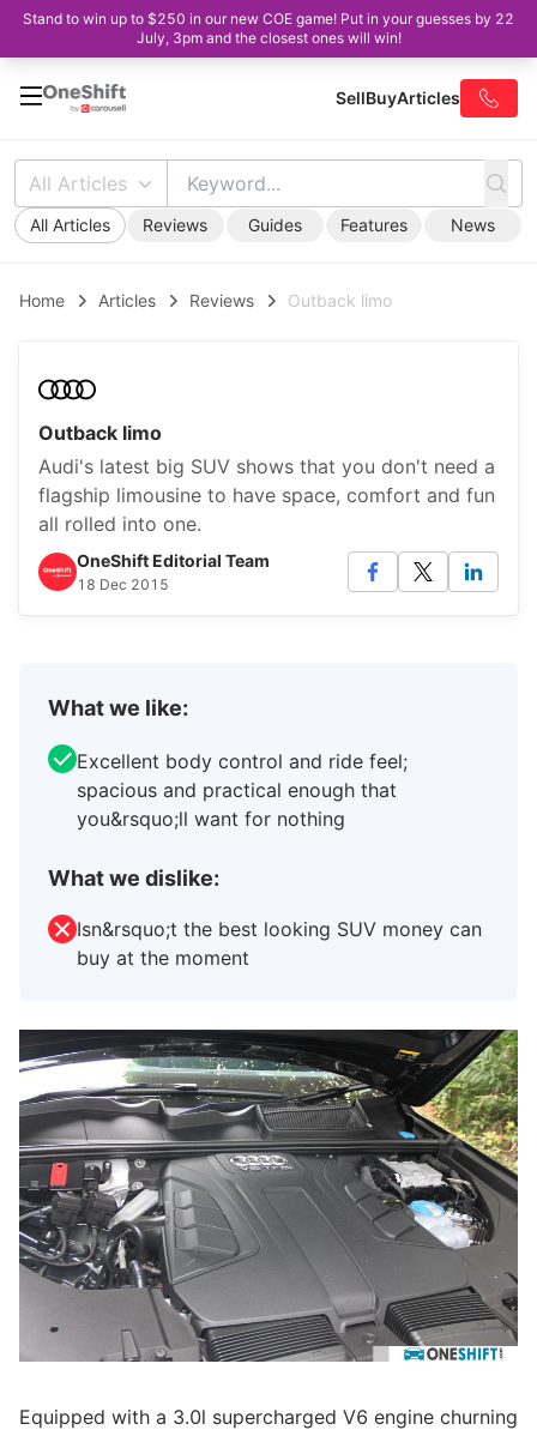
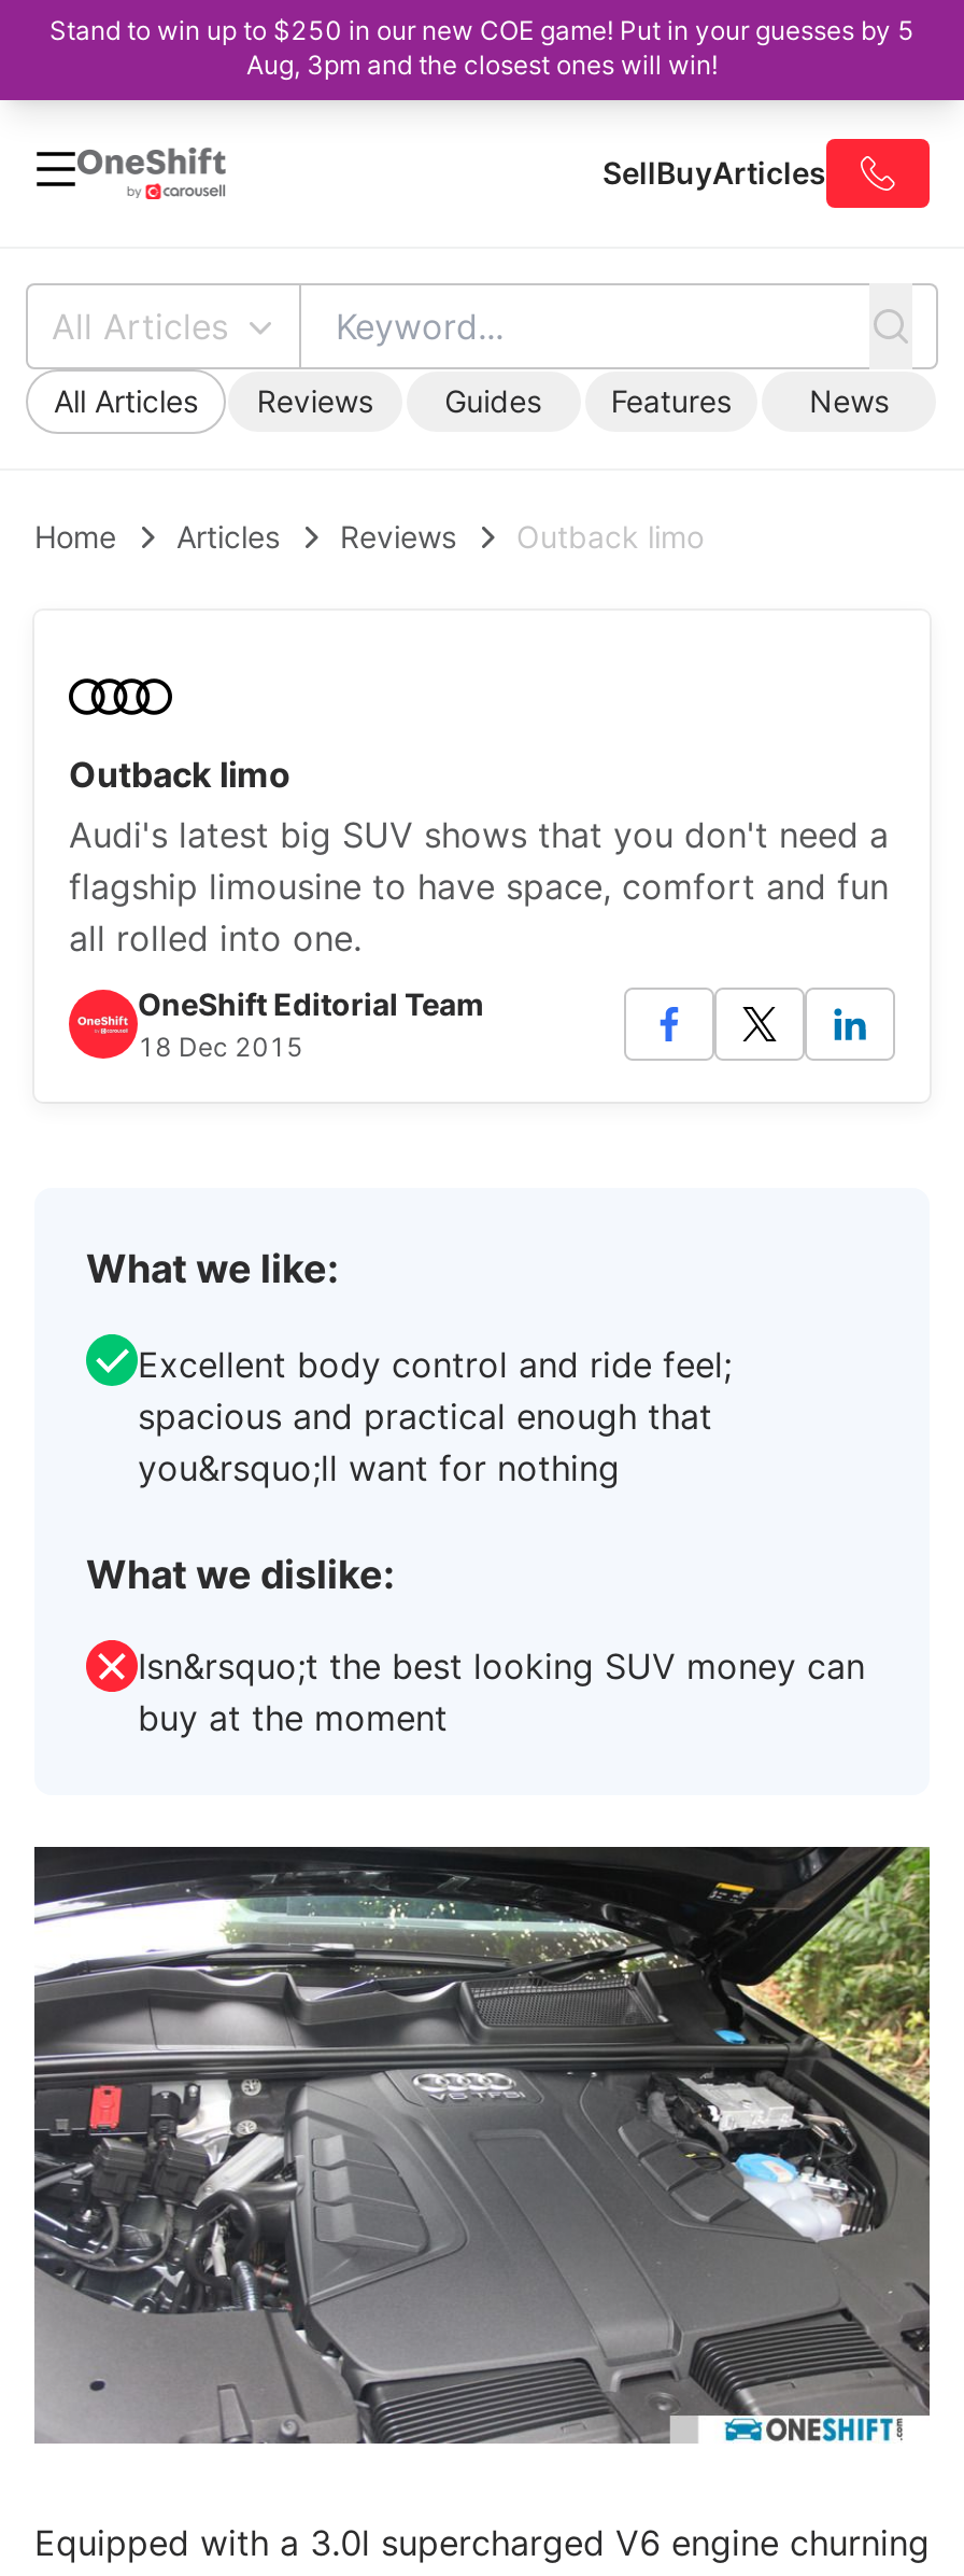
[23,10,514,28] Stand to win up to $250 in our new COE game! Put in your guesses by 22 -> [49,14,915,46] Stand to win up to $250 in our new COE game! Put in your guesses by 5
[136,29,401,47] July, 3pm and the closest ones will win! -> [246,48,718,81] Aug, 3pm and the closest ones will win!

